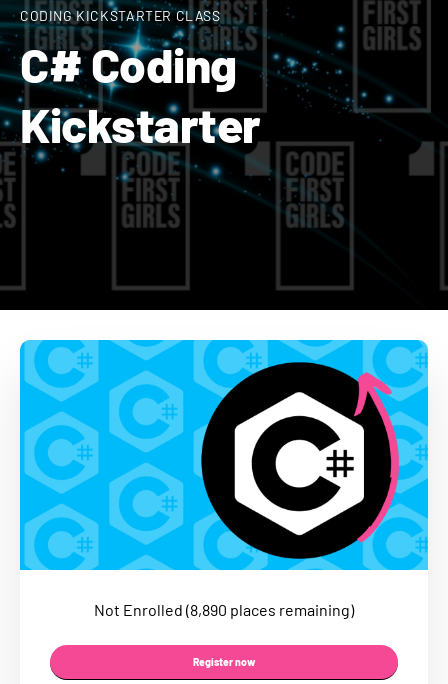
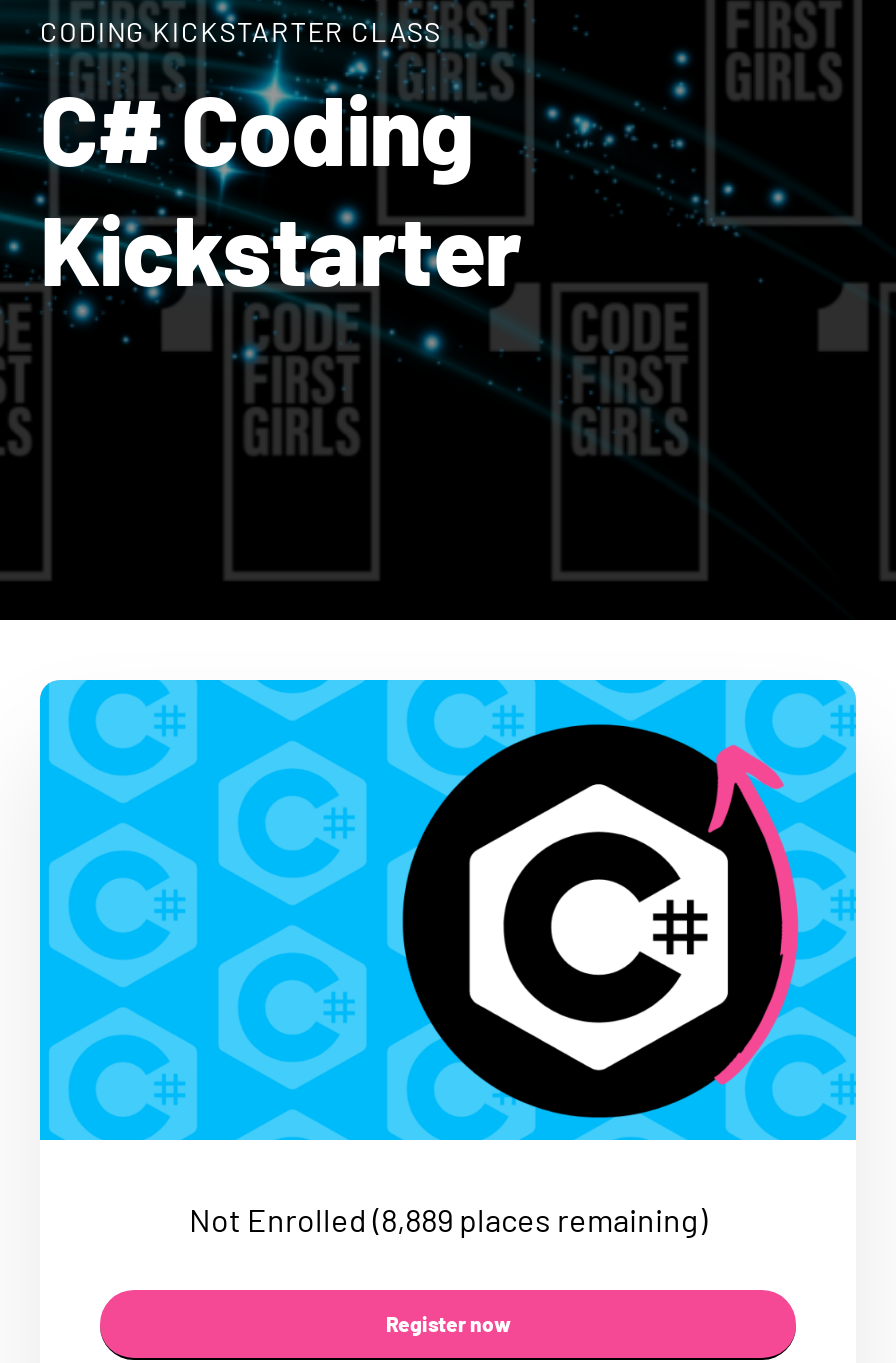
[94,599,354,618] Not Enrolled (8,890 places remaining) -> [189,1199,707,1237] Not Enrolled (8,889 places remaining)

